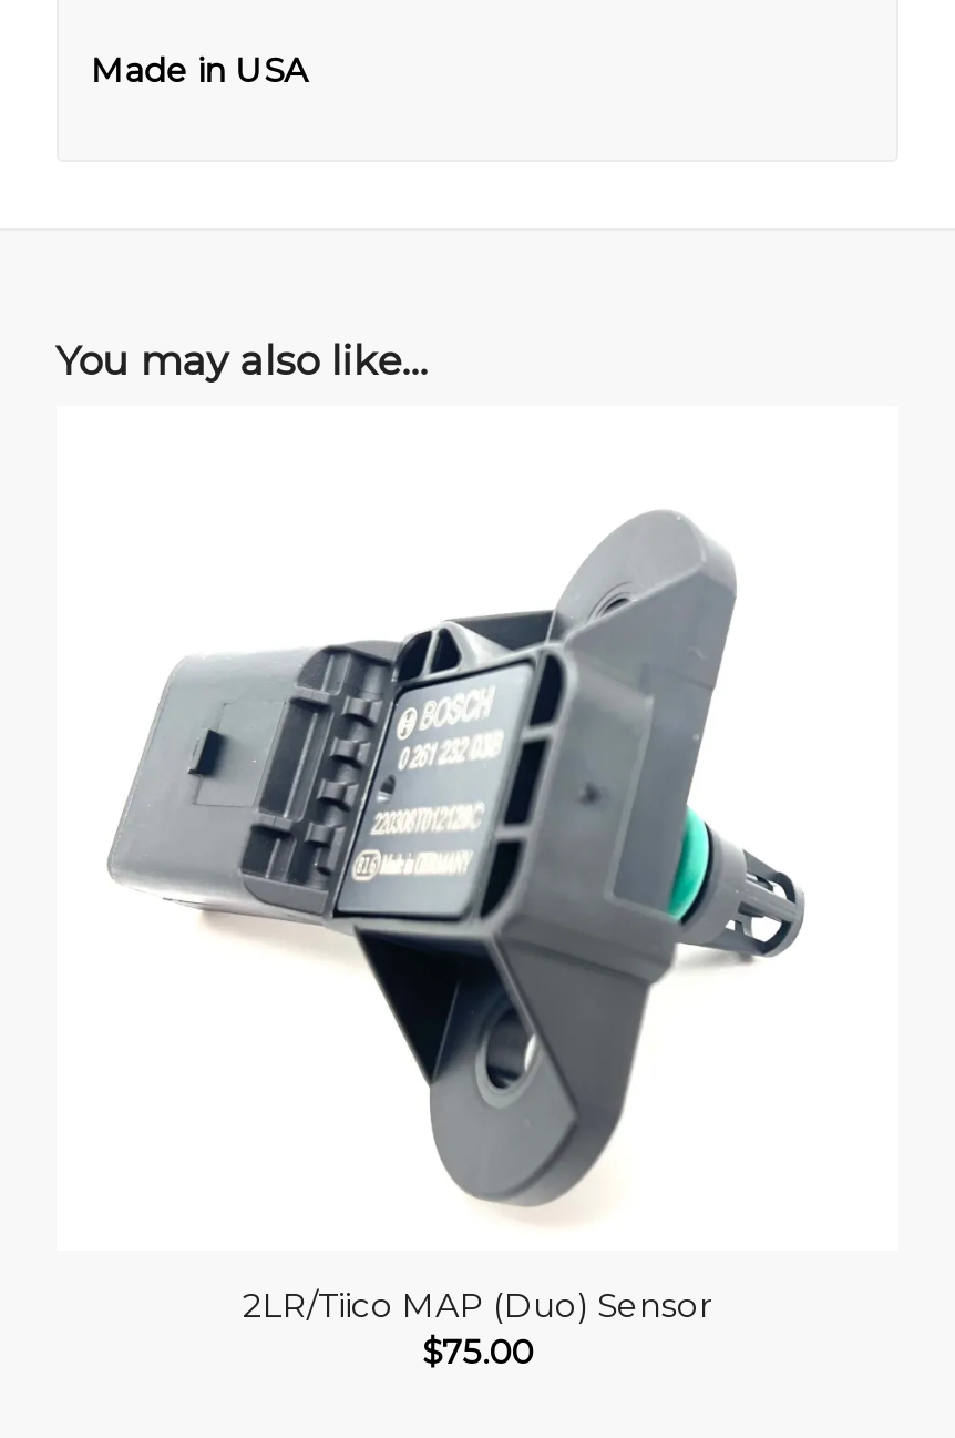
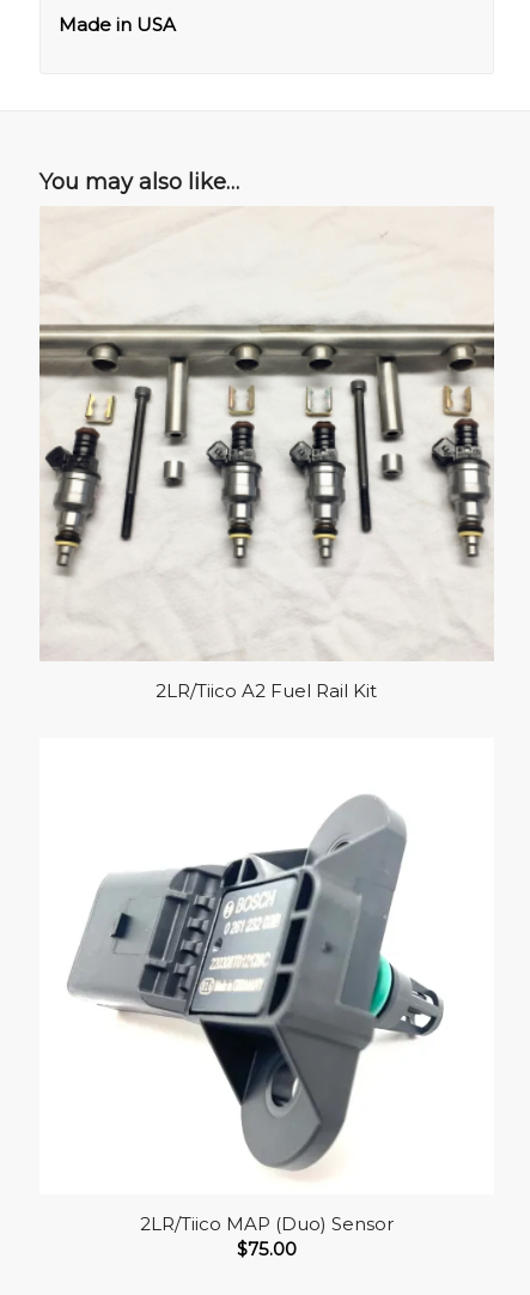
none -> [38,207,495,702] [image] | 2LR/Tiico A2 Fuel Rail Kit

